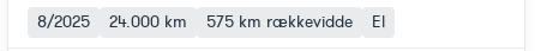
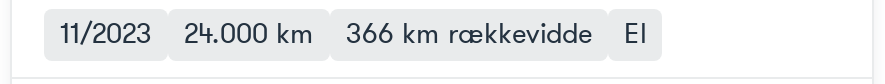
[37,11,90,33] 8/2025 -> [60,15,152,53] 11/2023
[206,11,353,33] 575 km rækkevidde -> [346,15,592,53] 366 km rækkevidde

